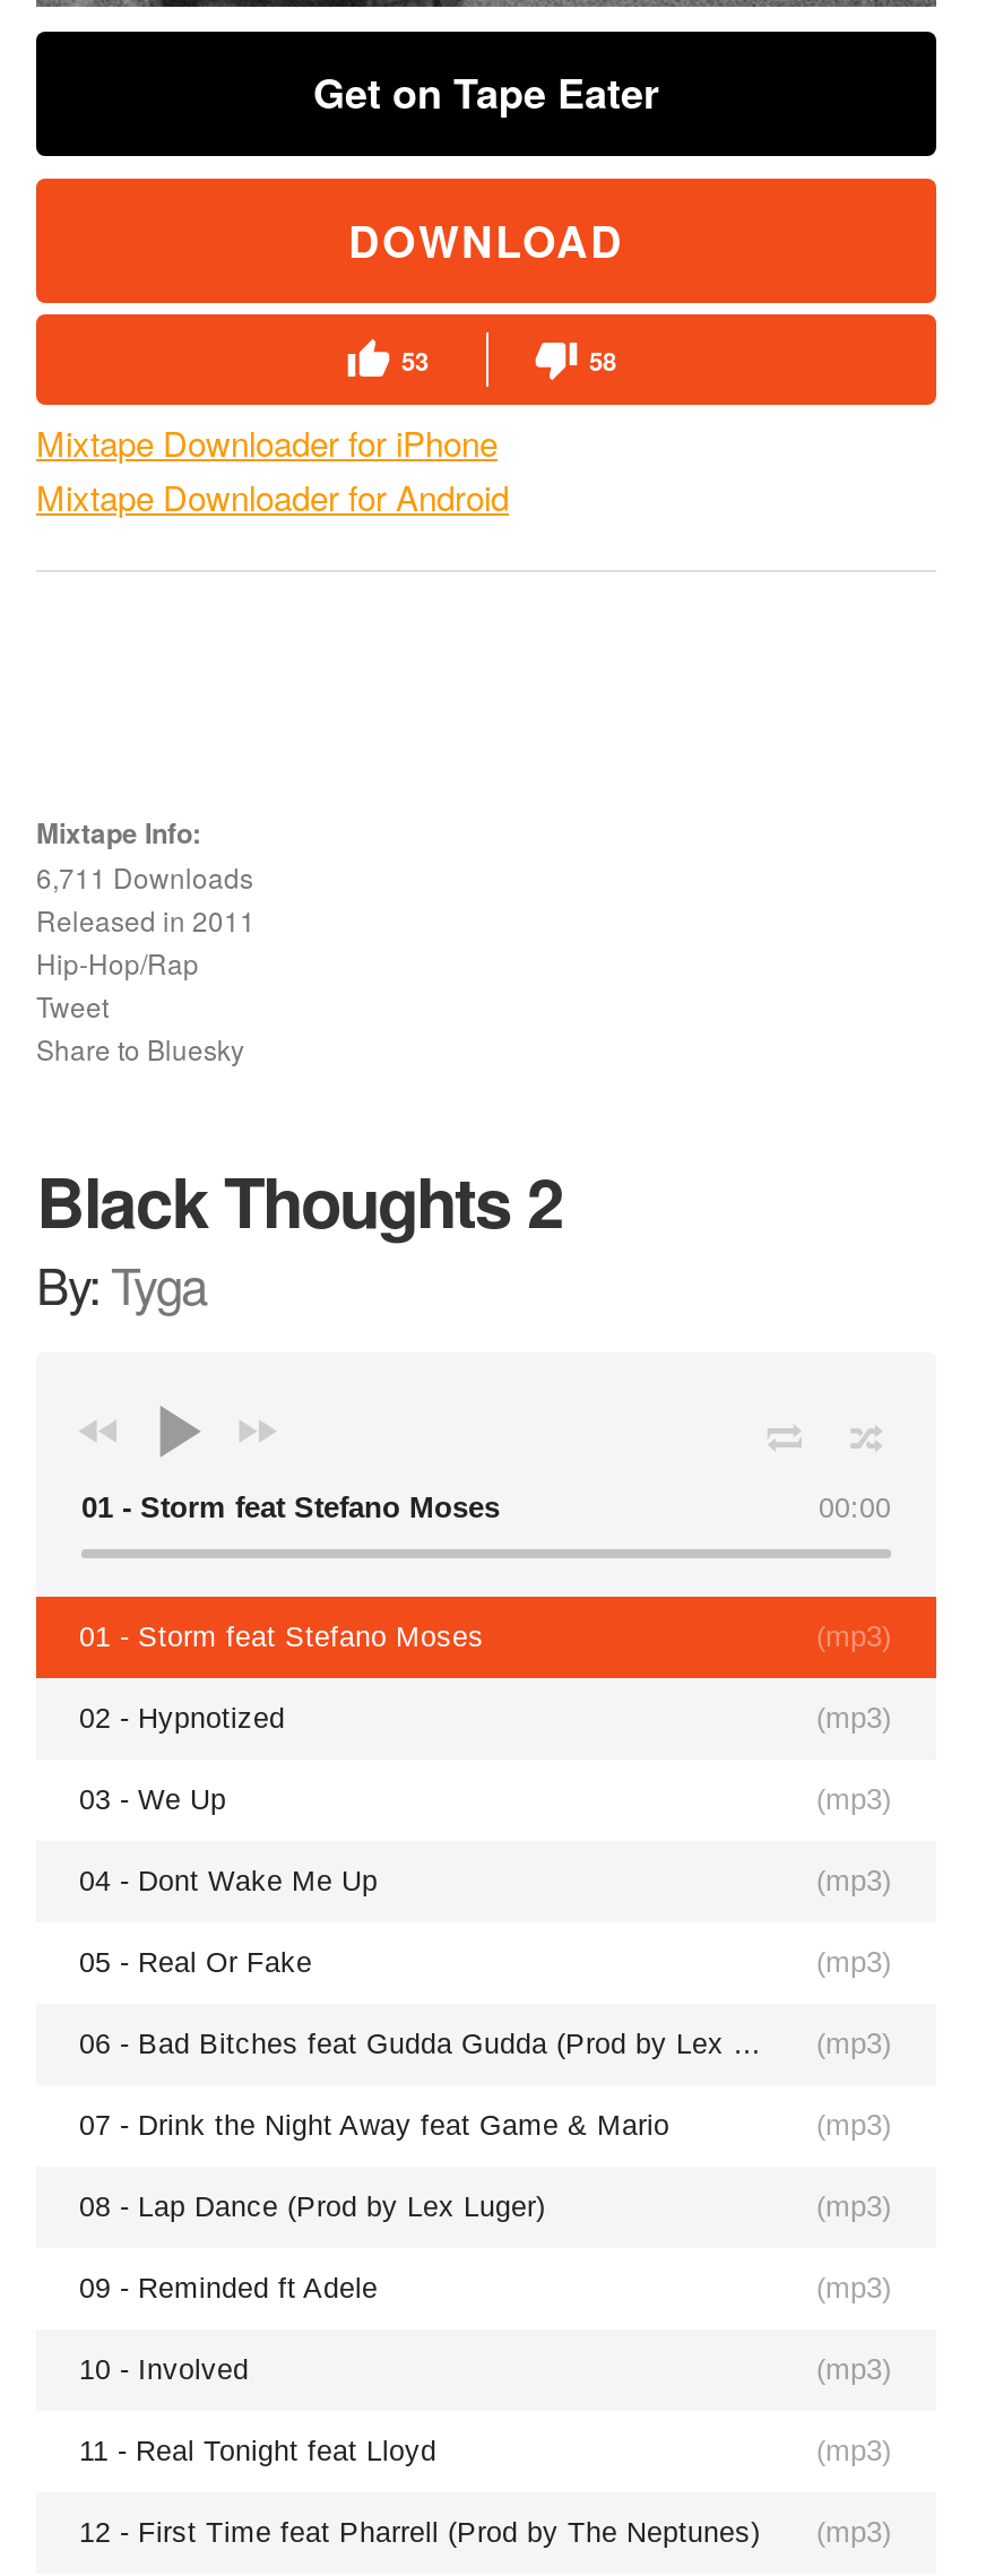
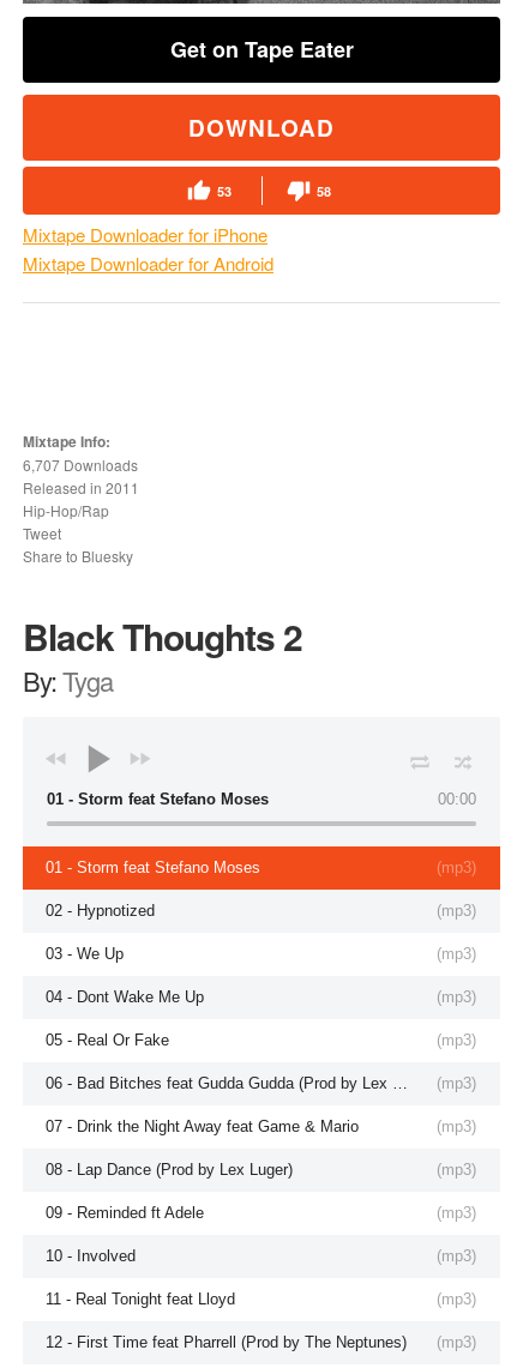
[36,856,253,895] 6,711 Downloads -> [23,454,138,474] 6,707 Downloads

